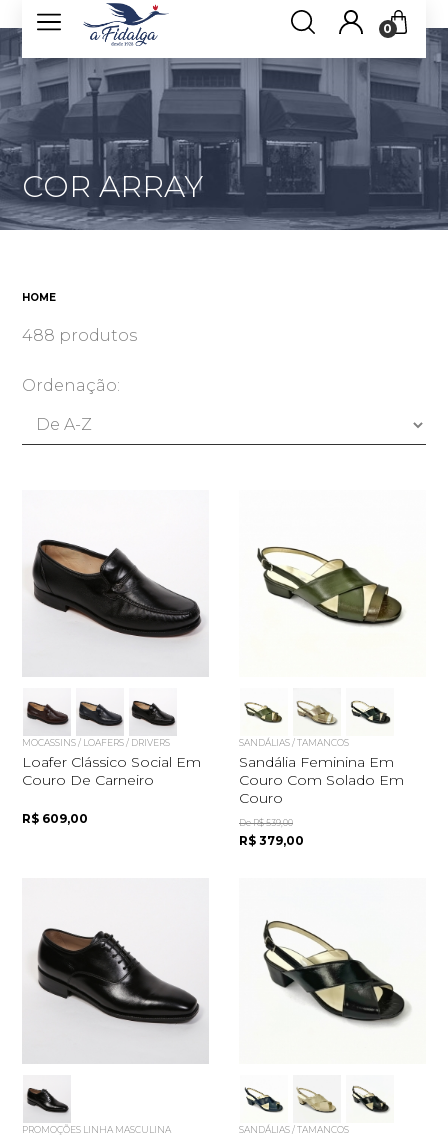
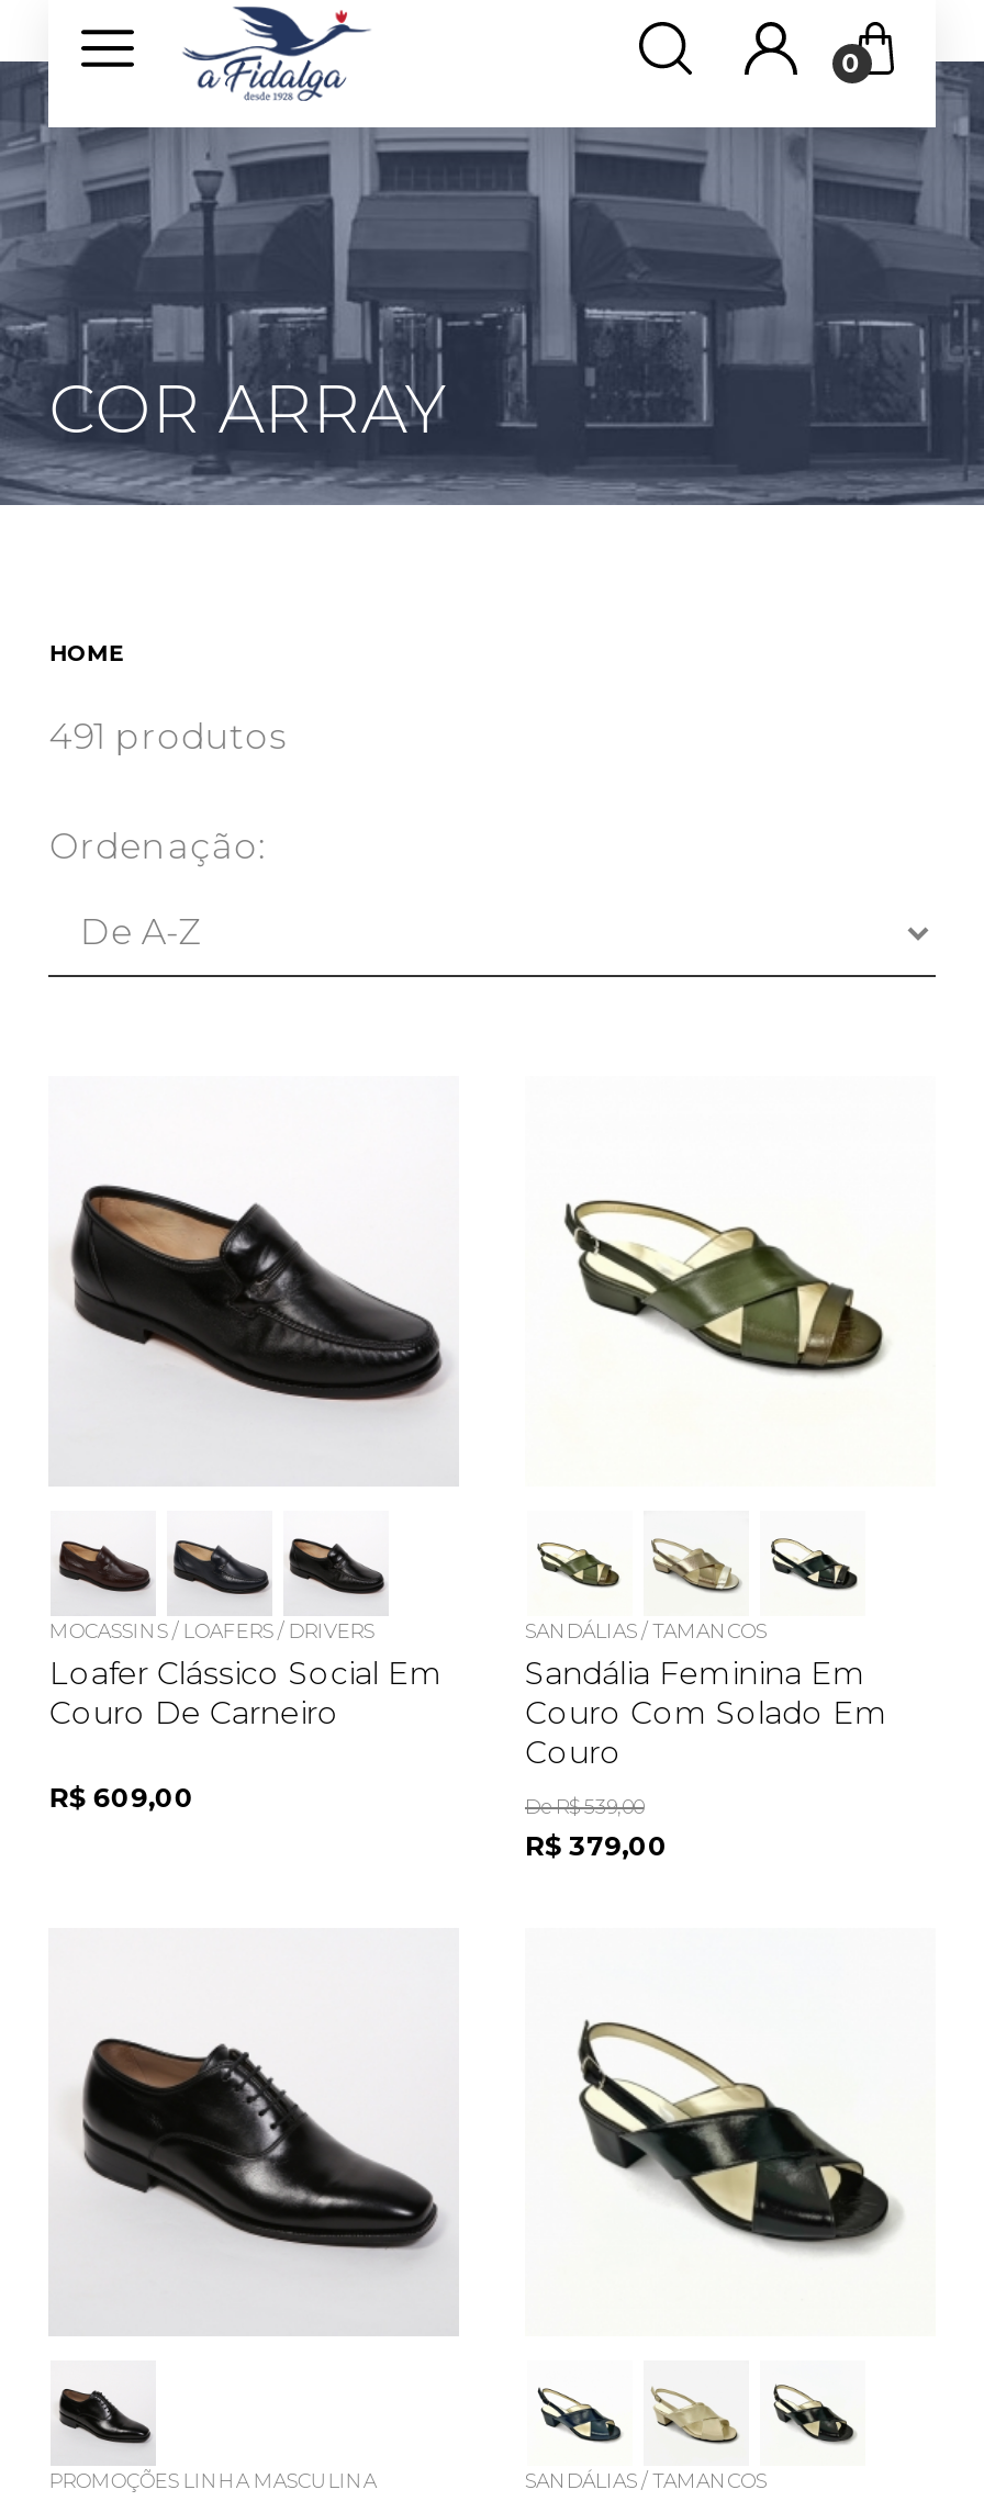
[22,326,137,345] 488 produtos -> [49,716,286,758] 491 produtos

